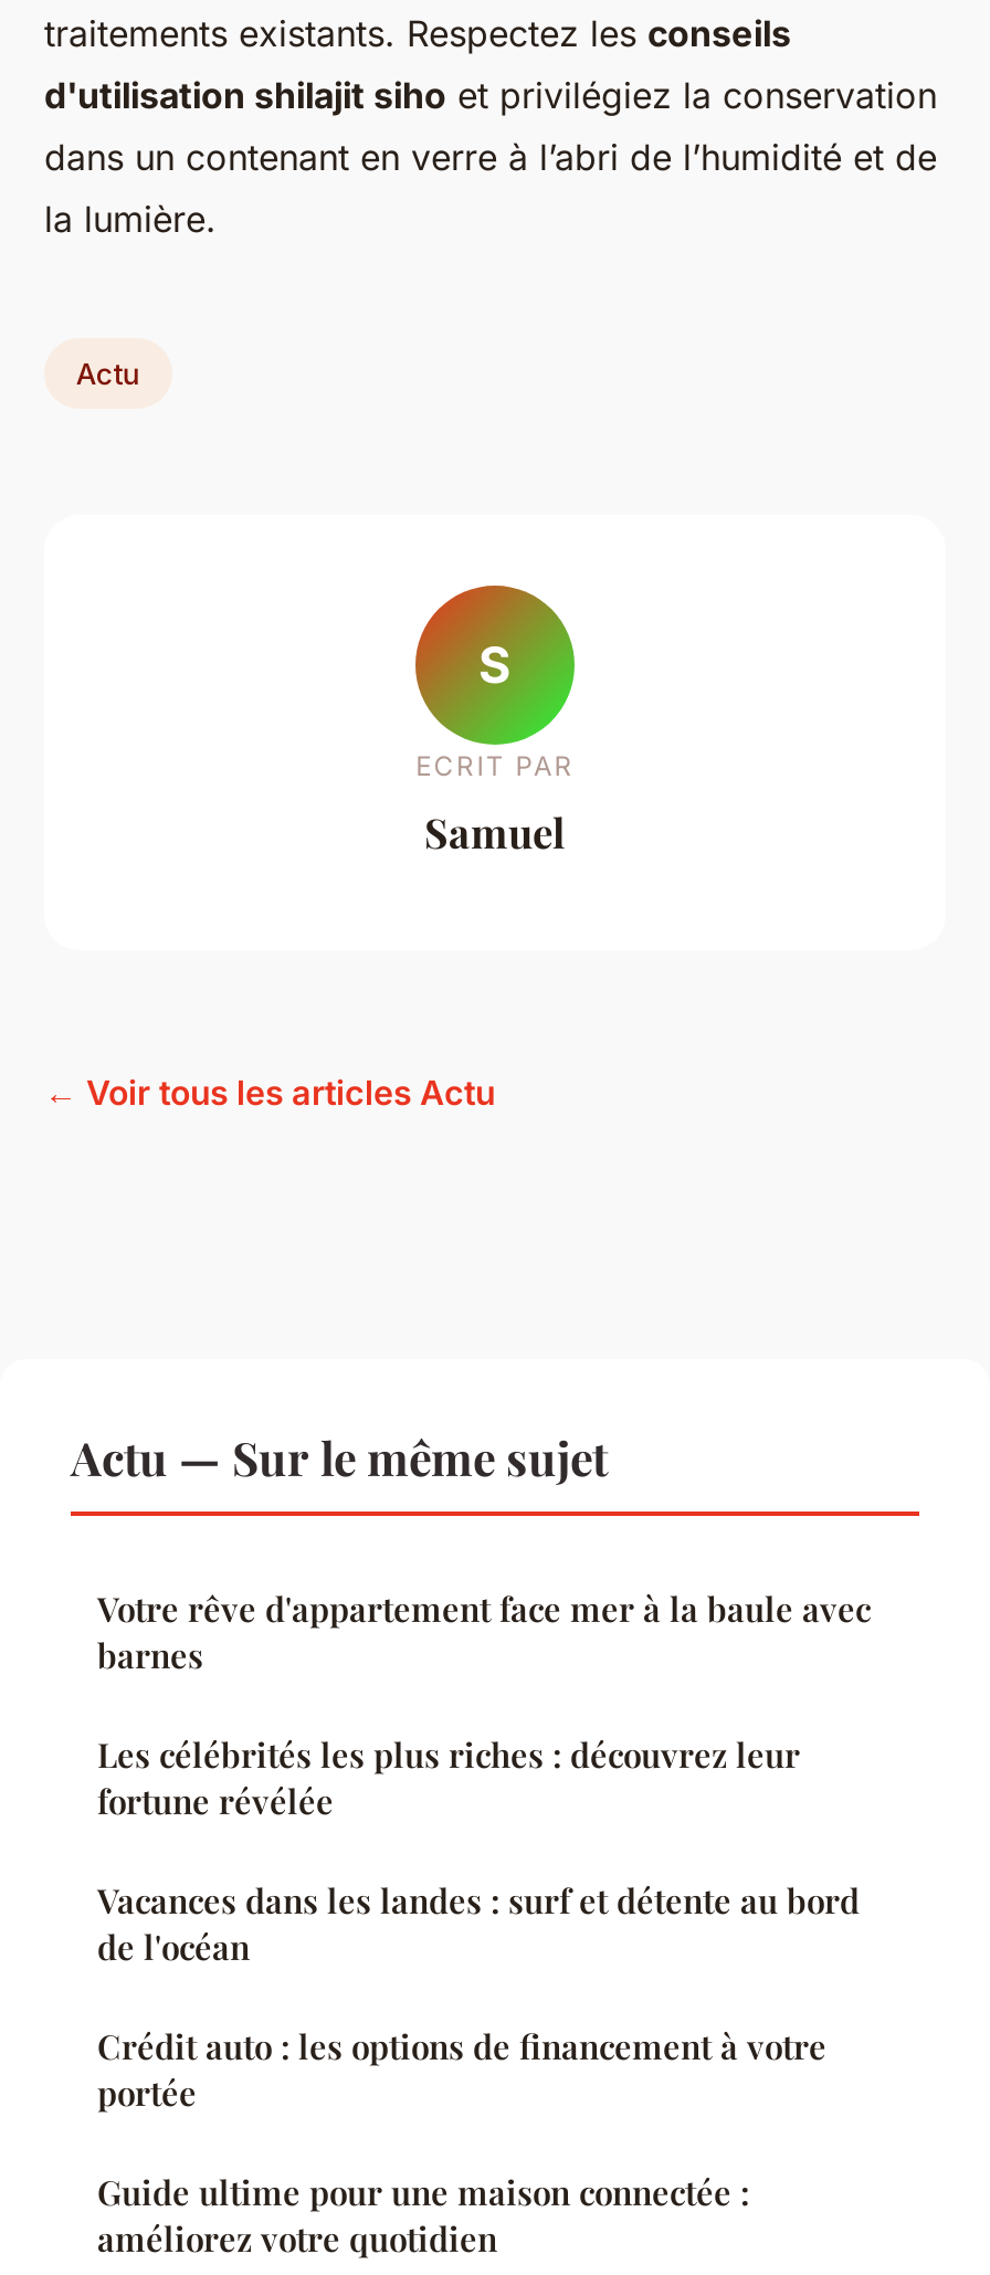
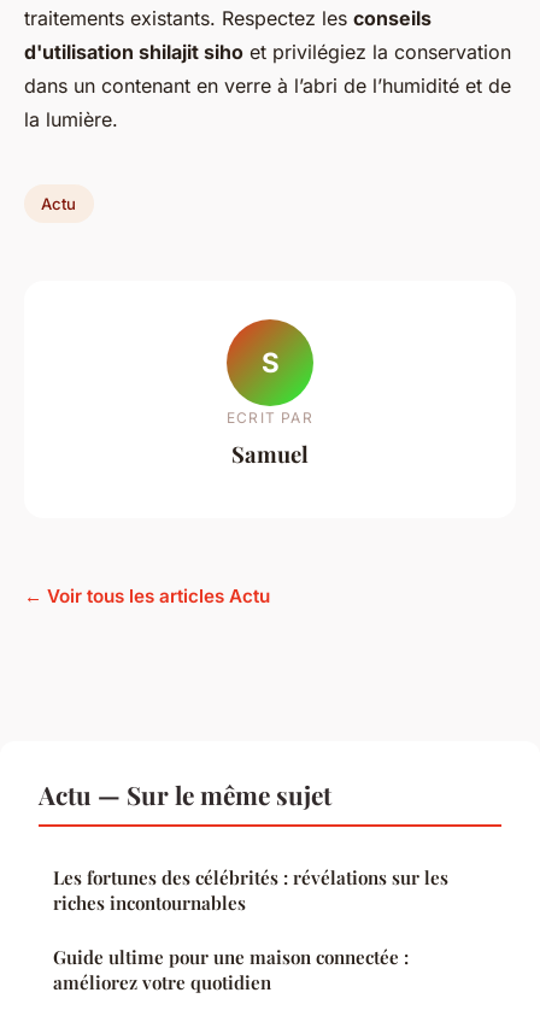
[97,1587,871,2115] Votre rêve d'appartement face mer à la baule avec | barnes | Les célébrités les plus riches : découvrez leur | fortune révélée | Vacances dans les landes : surf et détente au bord | de l'océan | Crédit auto : les options de financement à votre | portée -> [53,866,448,915] Les fortunes des célébrités : révélations sur les | riches incontournables

